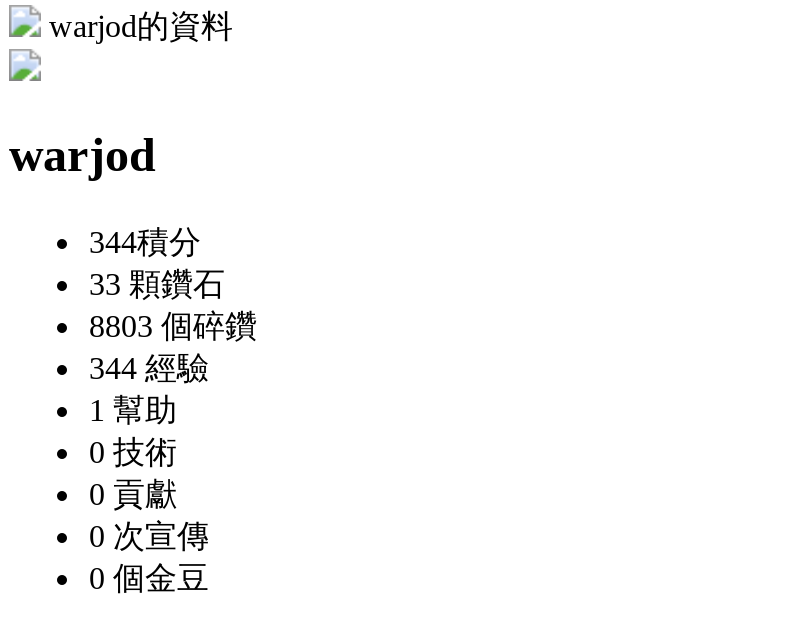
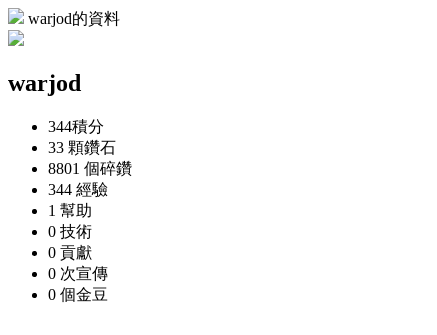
[89,309,257,343] 8803 個碎鑽 -> [48,160,132,177] 8801 個碎鑽

